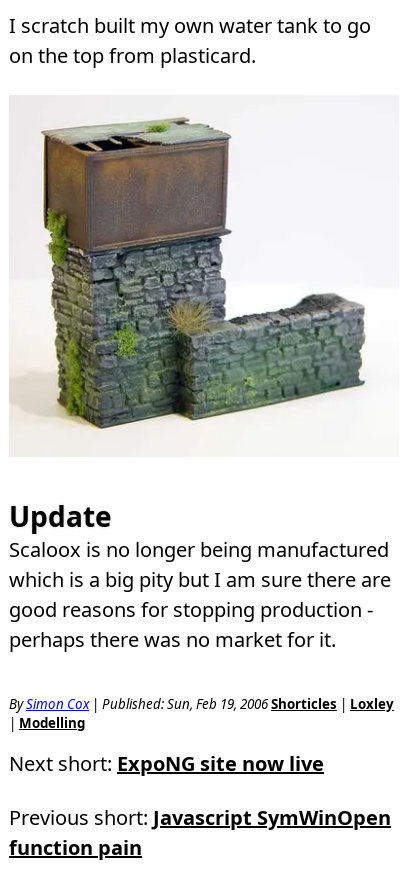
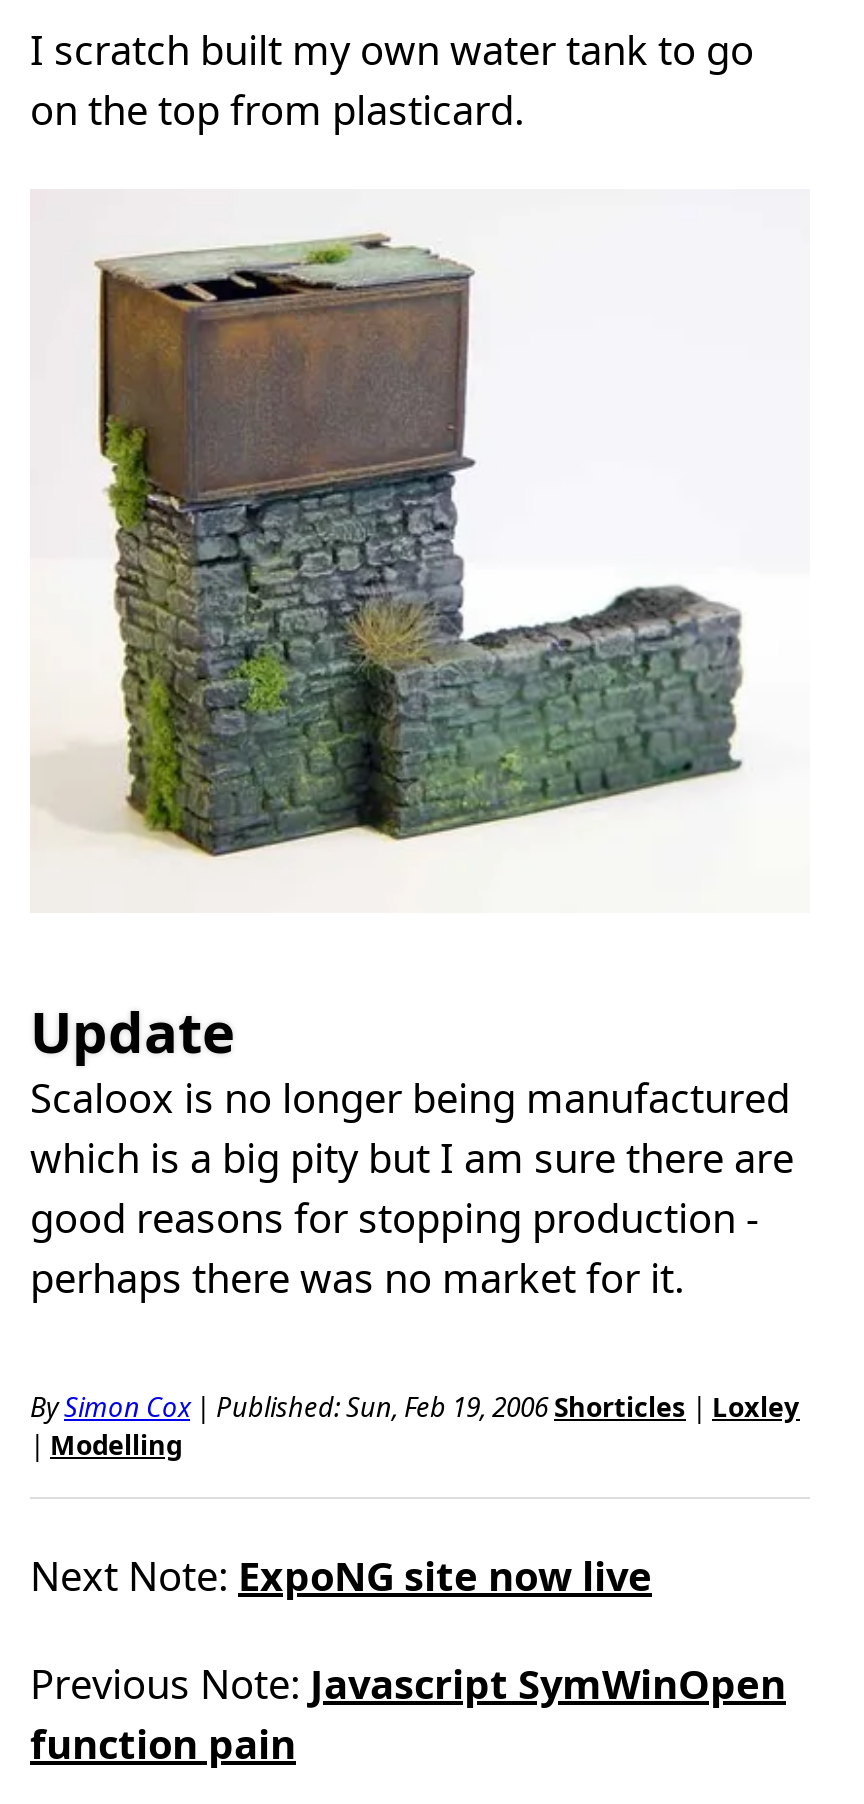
[9,750,324,777] Next short: ExpoNG site now live -> [30,1549,652,1603] Next Note: ExpoNG site now live
[9,804,391,831] Previous short: Javascript SymWinOpen -> [30,1657,786,1711] Previous Note: Javascript SymWinOpen

